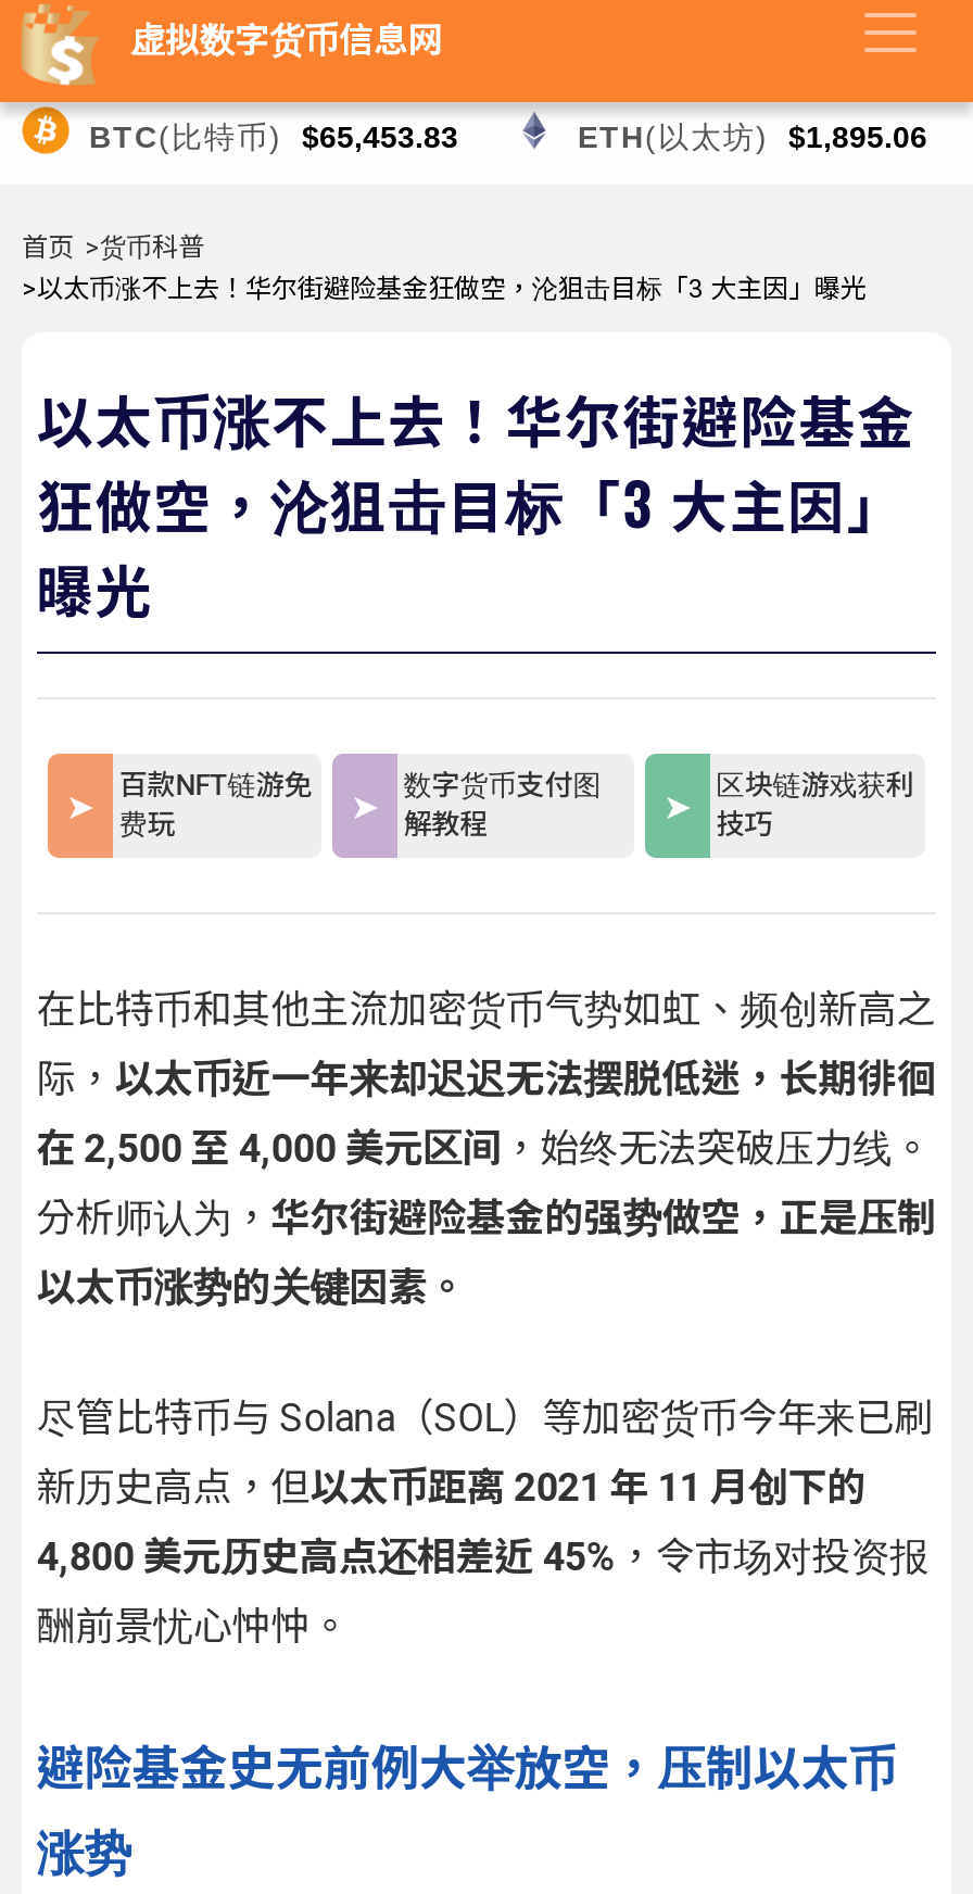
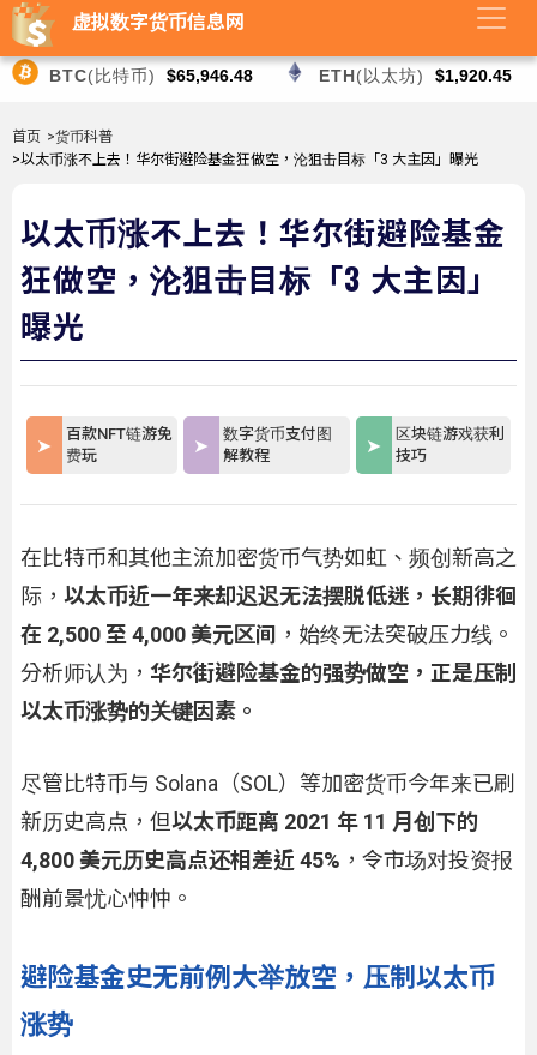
[89,119,458,154] BTC(比特币) $65,453.83 -> [49,66,253,85] BTC(比特币) $65,946.48
[578,119,927,154] ETH (以太坊) $1,895.06 -> [319,66,512,85] ETH (以太坊) $1,920.45

